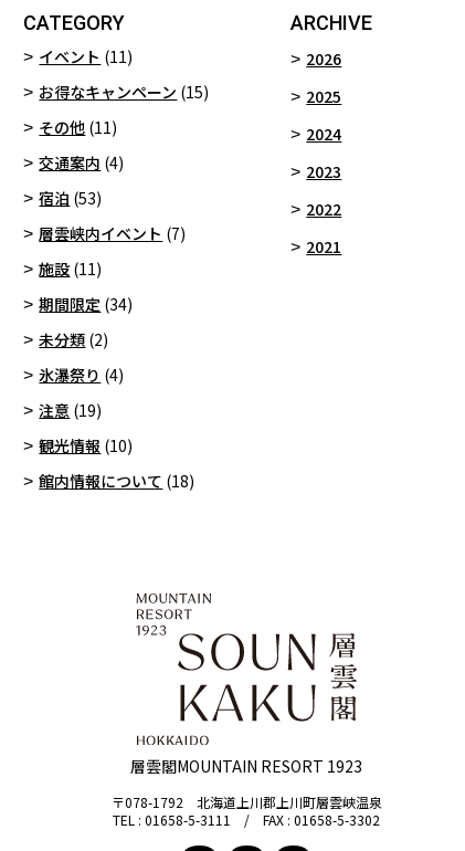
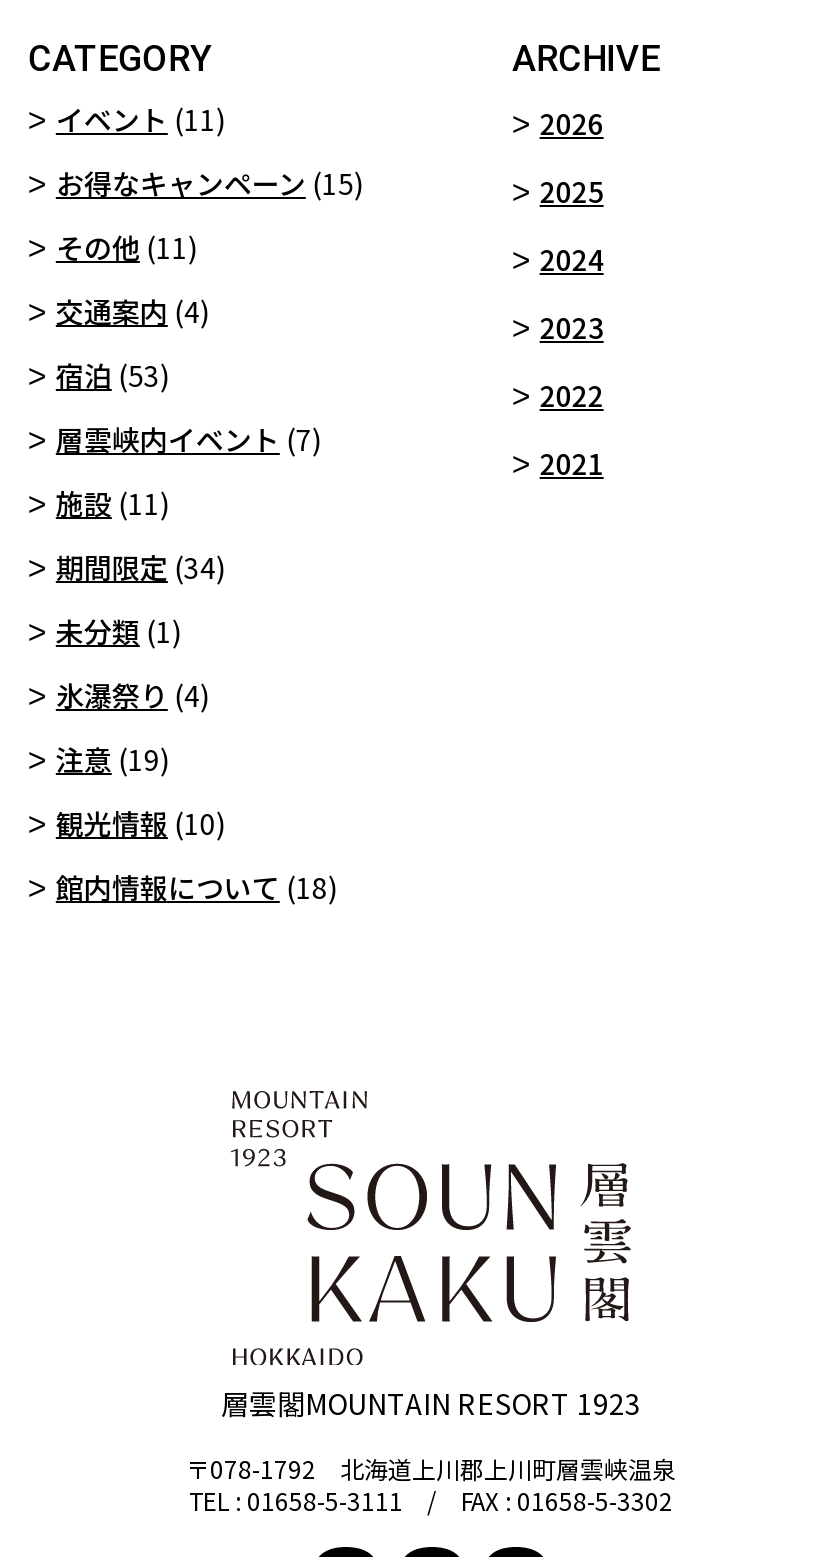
[39,328,109,350] 未分類(2) -> [56,611,182,651] 未分類(1)

